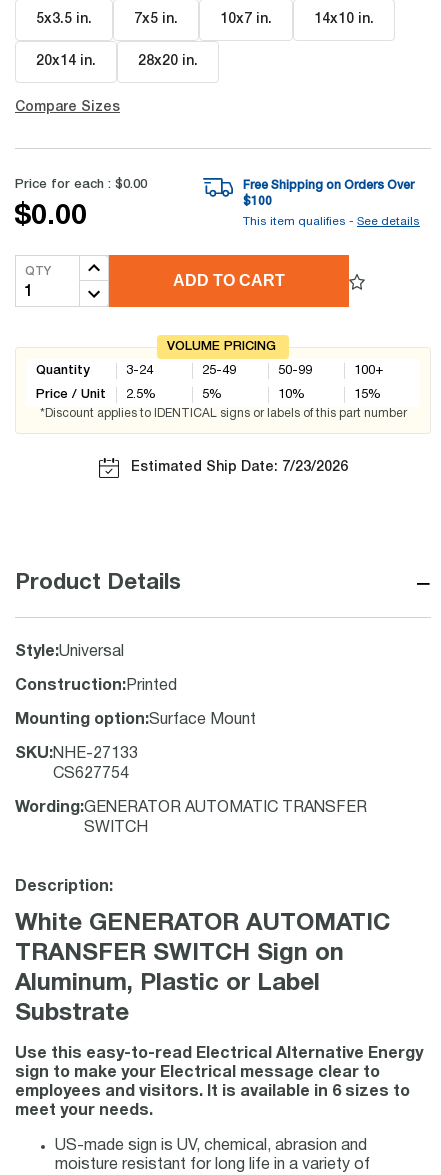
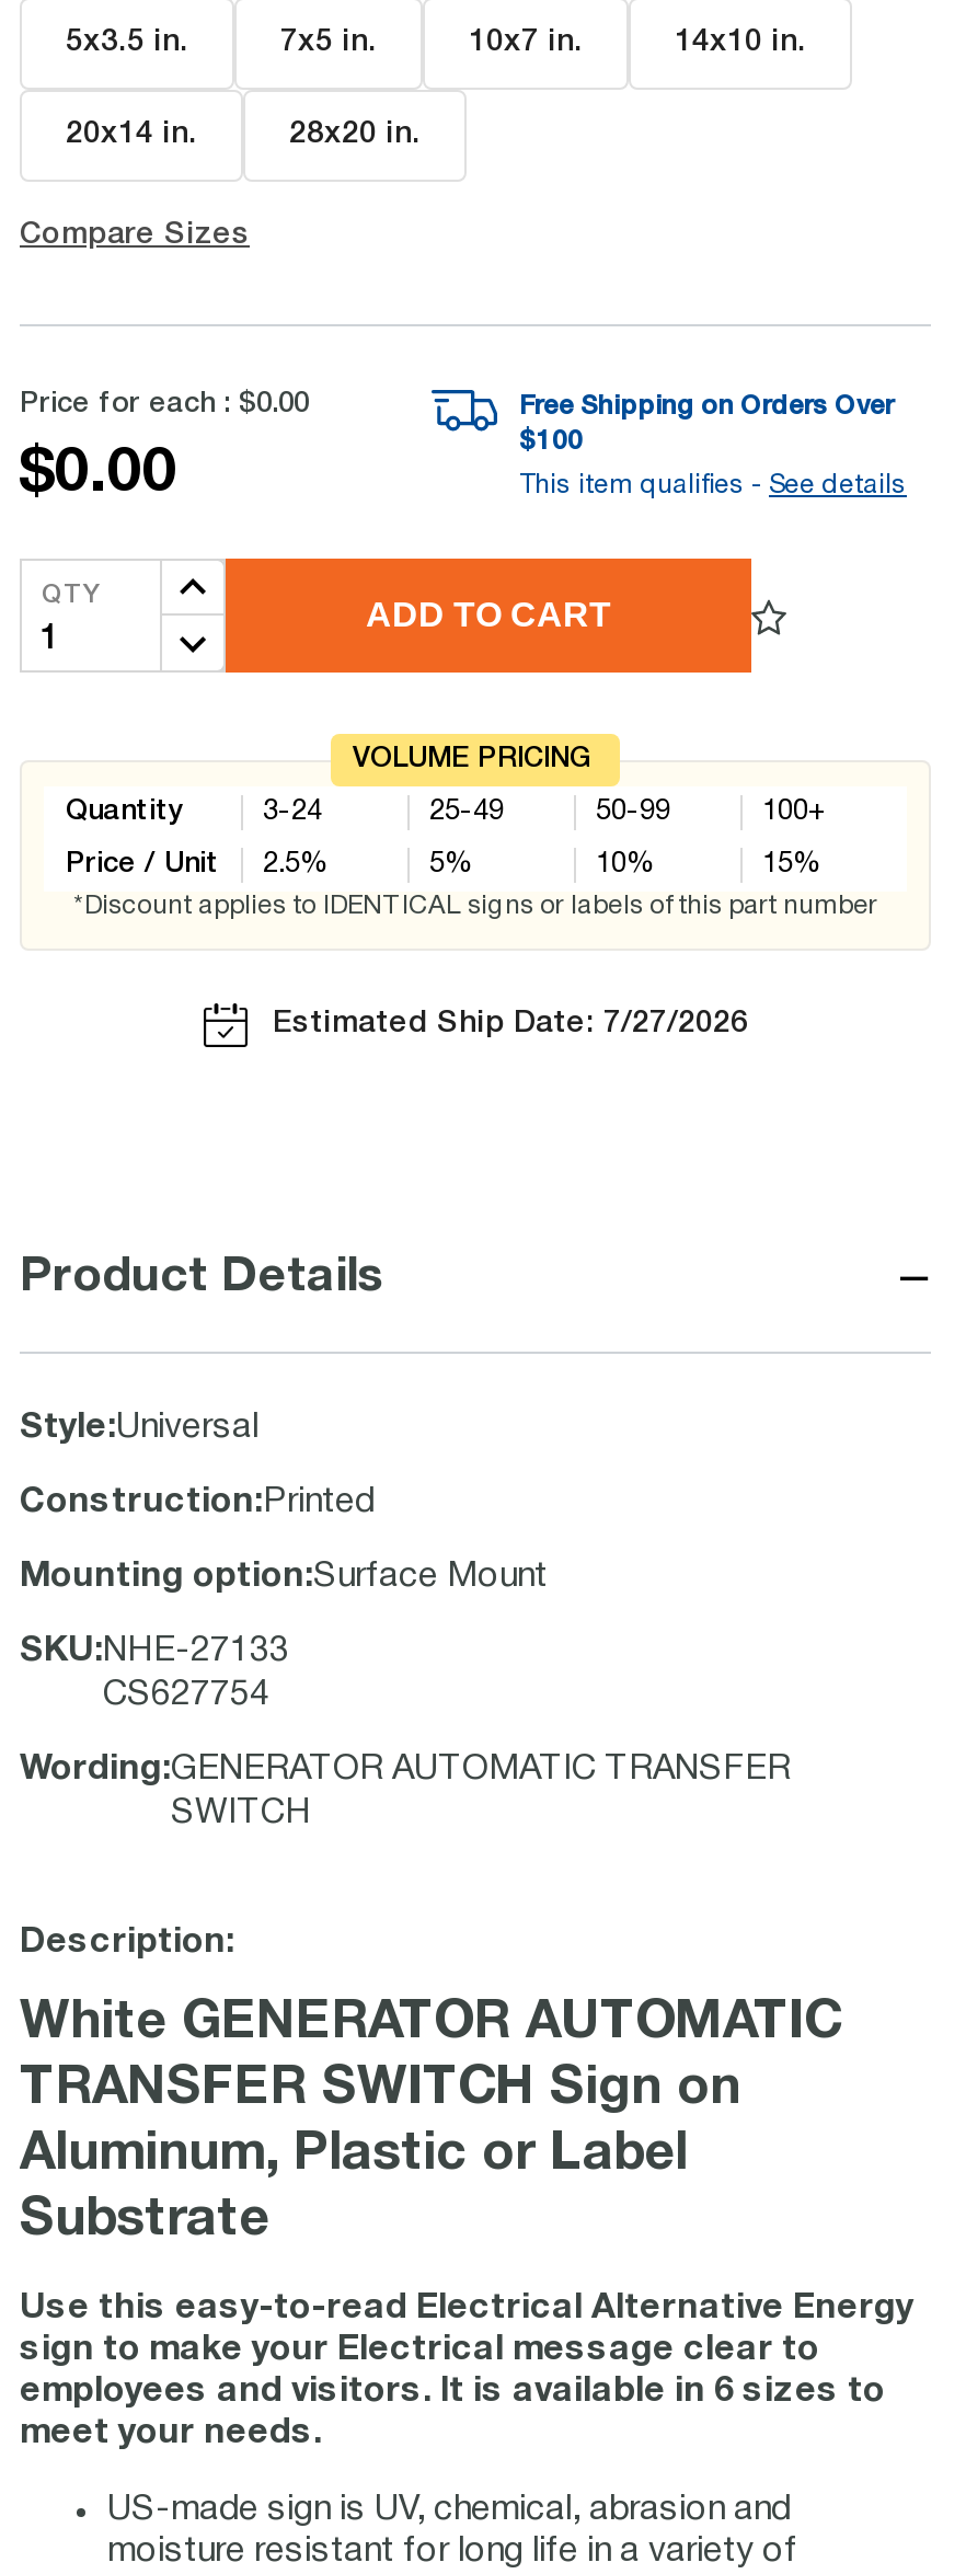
[130,461,347,474] Estimated Ship Date: 7/23/2026 -> [273,1010,748,1038] Estimated Ship Date: 7/27/2026

